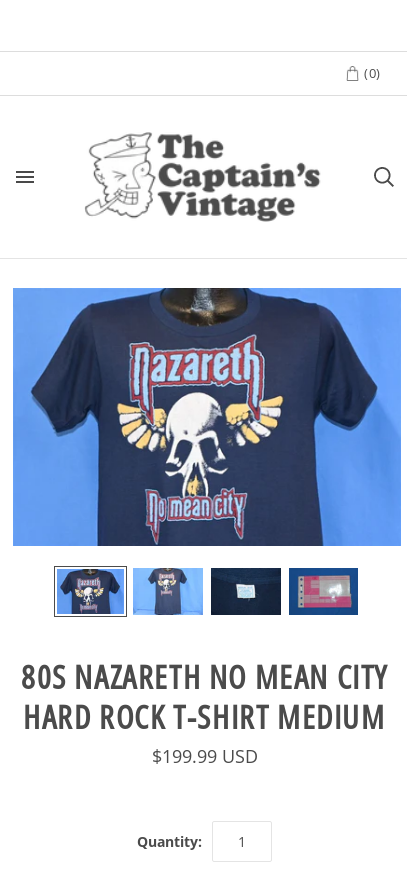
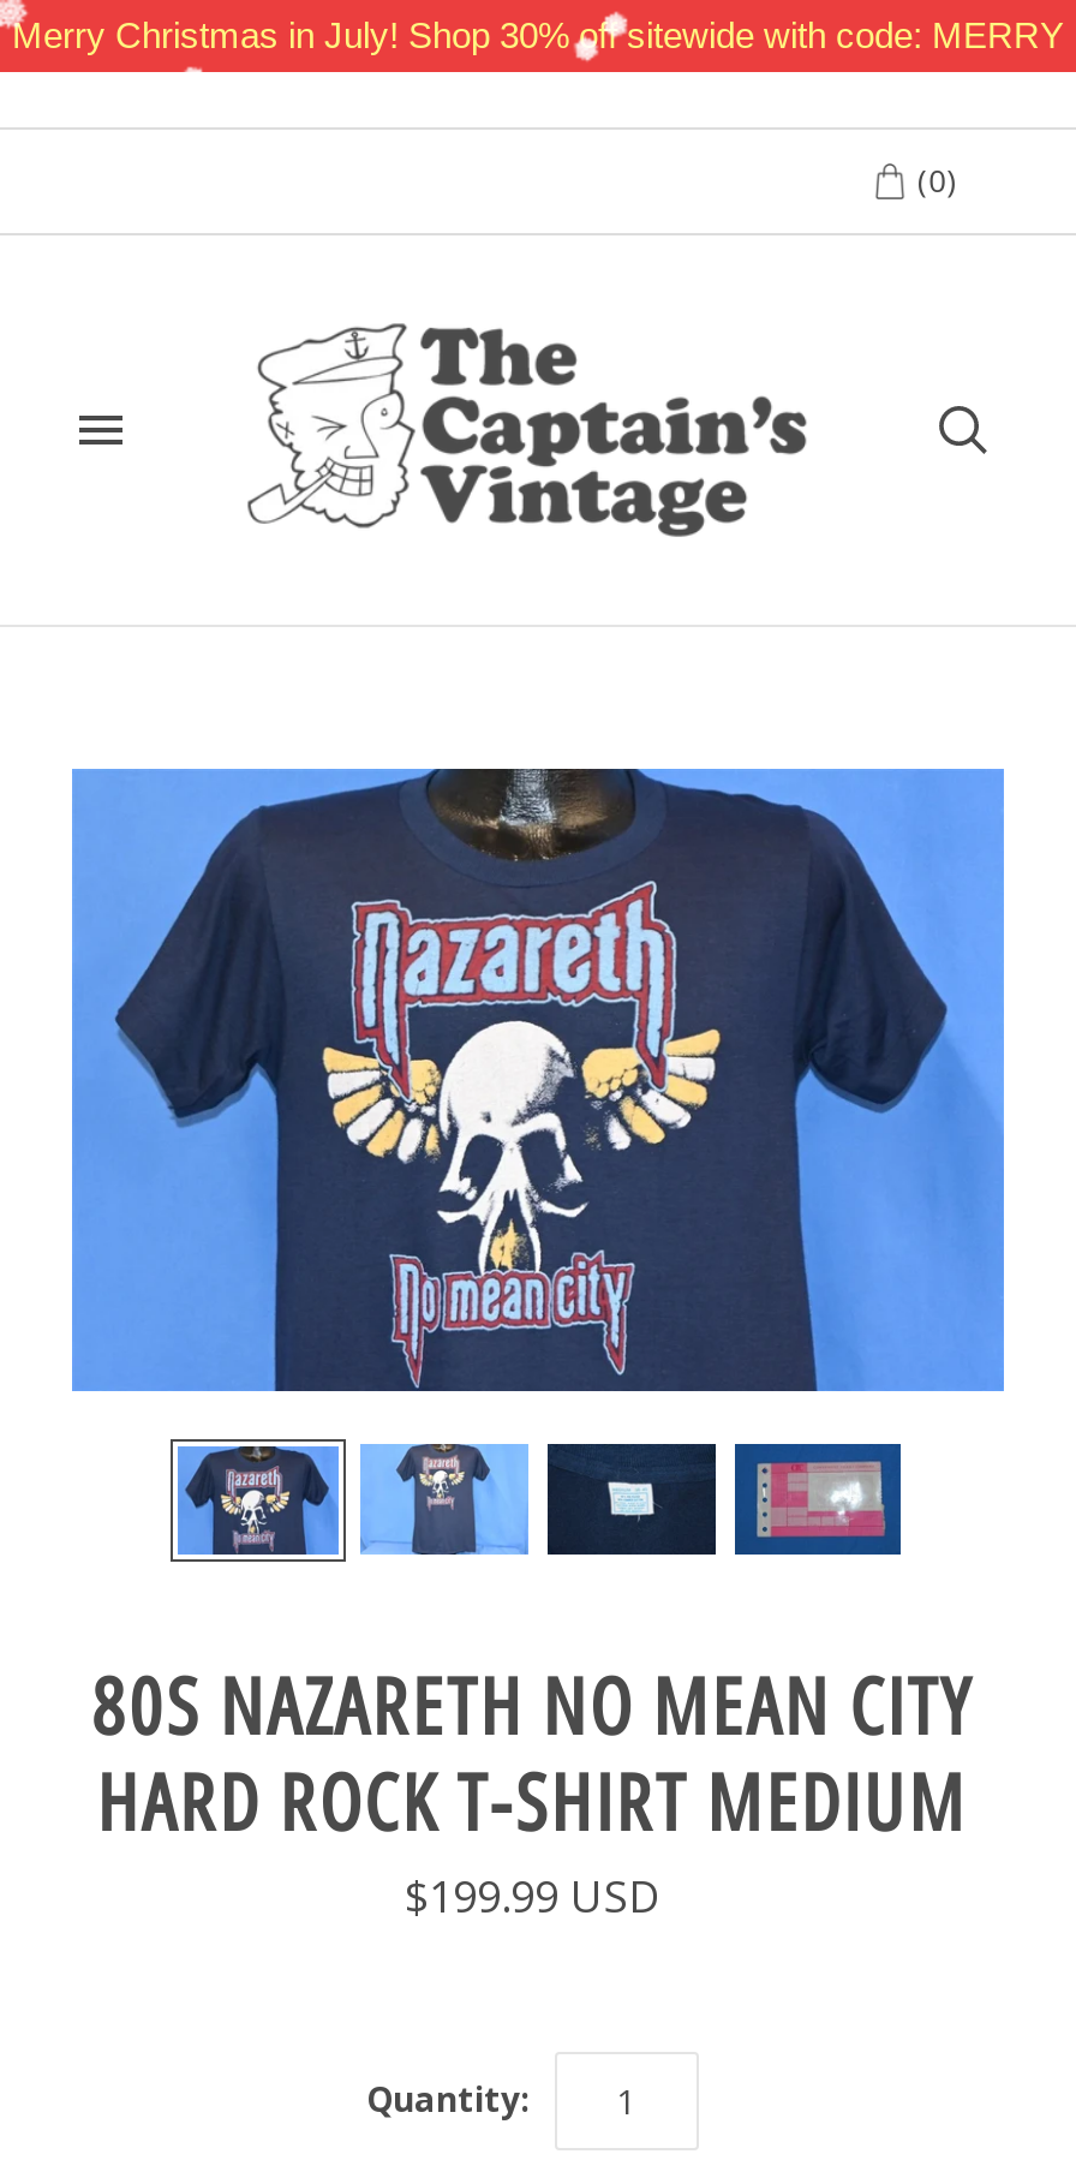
none -> [12,14,1064,55] Merry Christmas in July! Shop 30% off sitewide with code: MERRY

